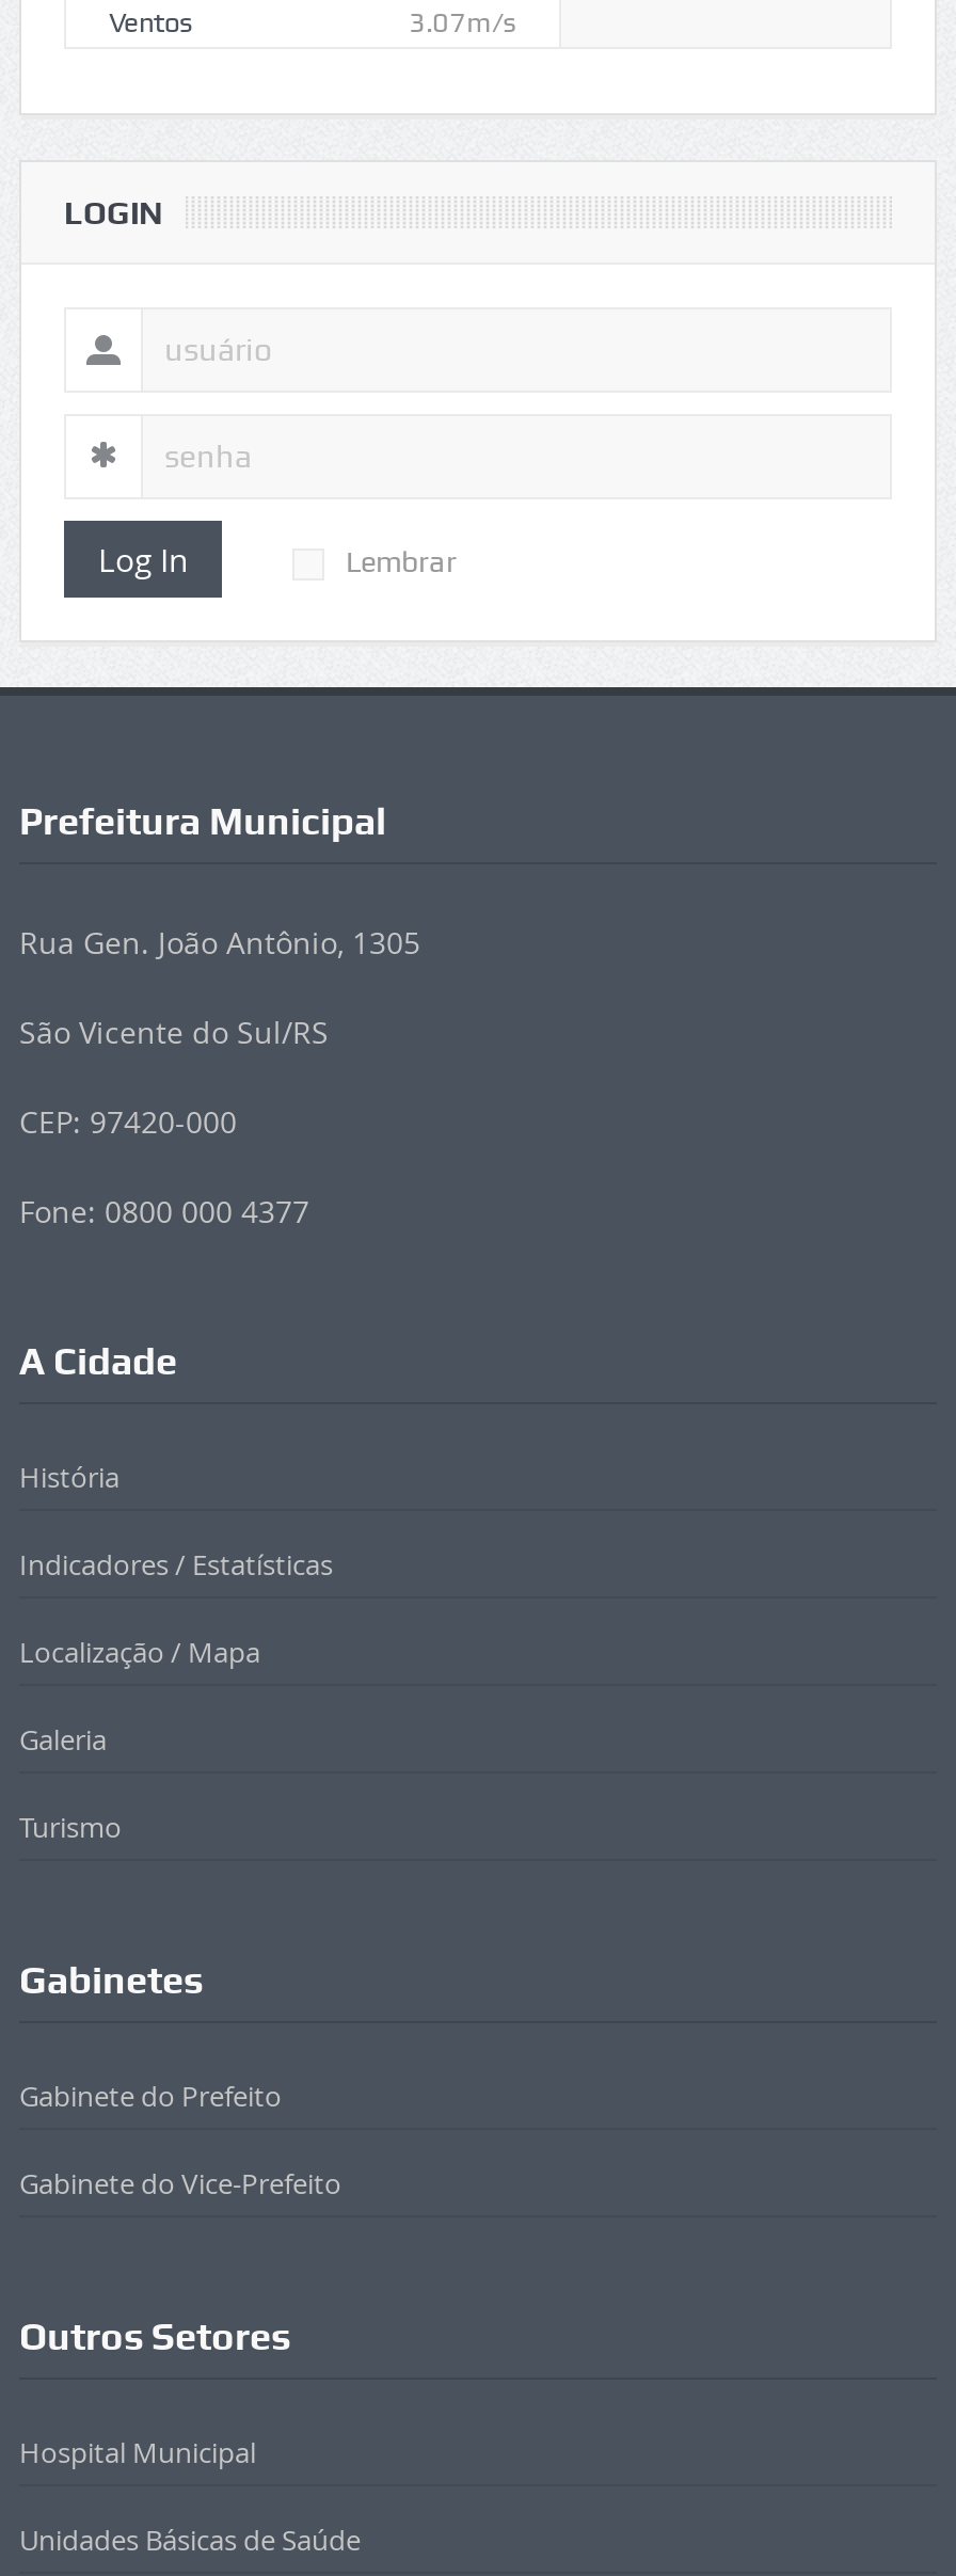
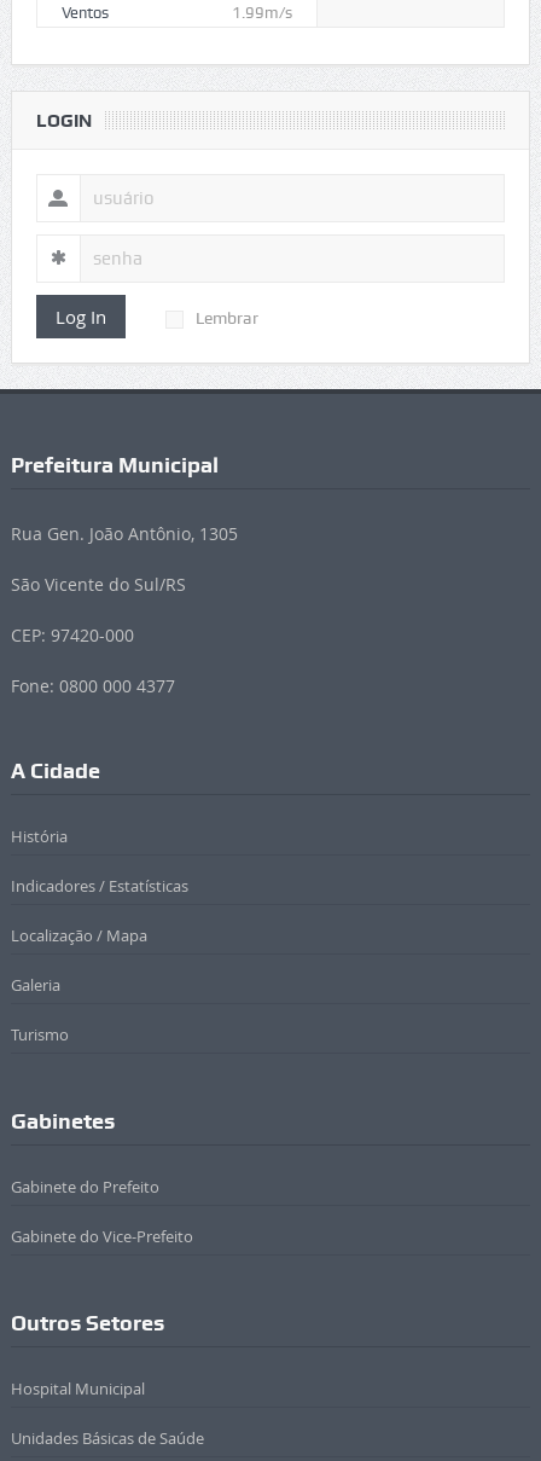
[409,7,516,39] 3.07m/s -> [231,4,292,22] 1.99m/s

